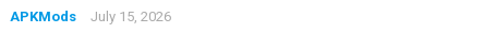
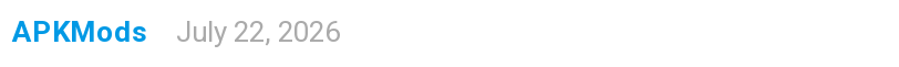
[10,8,171,24] APKMods July 15, 2026 -> [12,15,340,48] APKMods July 22, 2026

